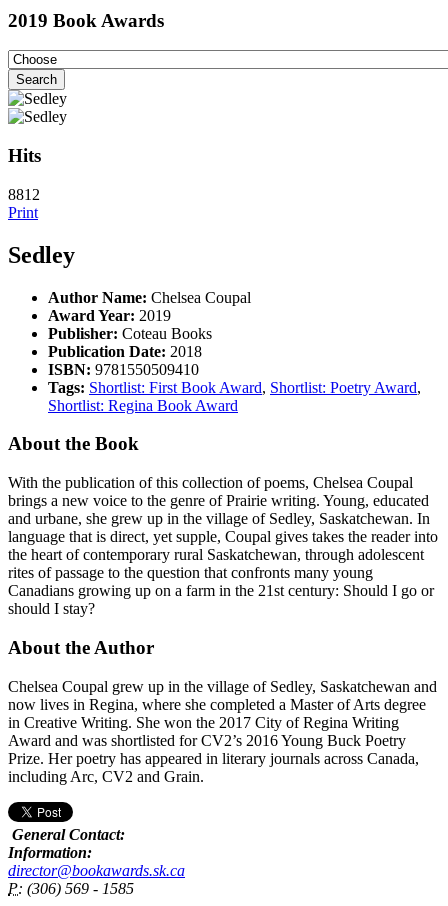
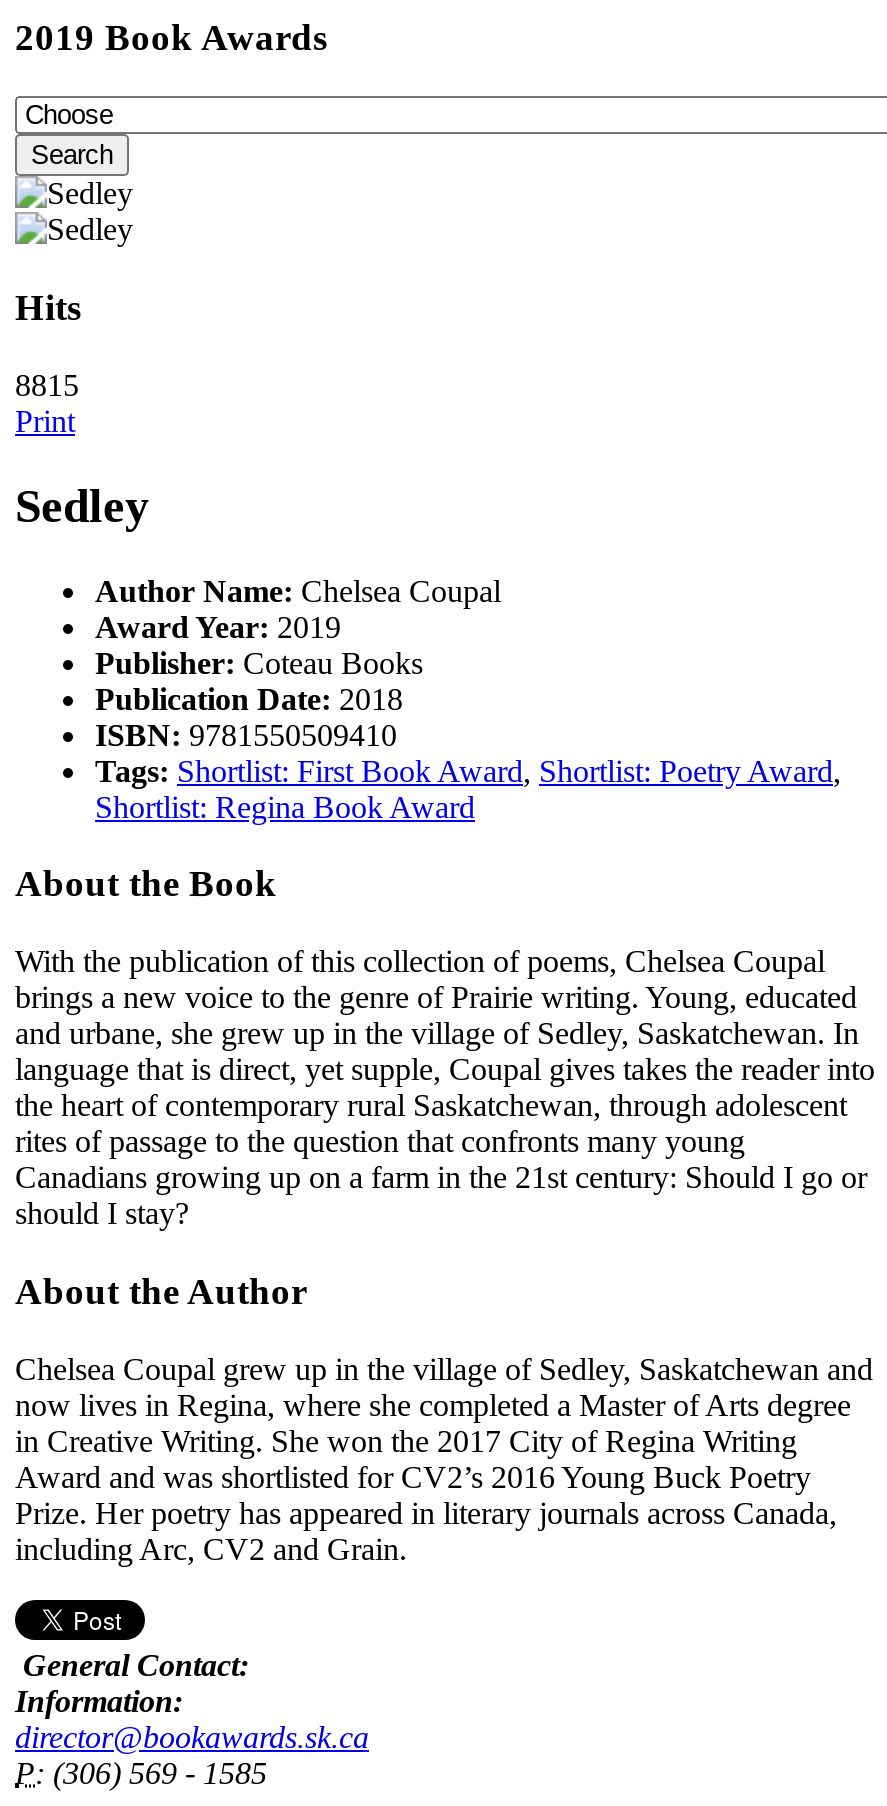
[8,186,40,203] 8812 -> [15,368,79,402] 8815

